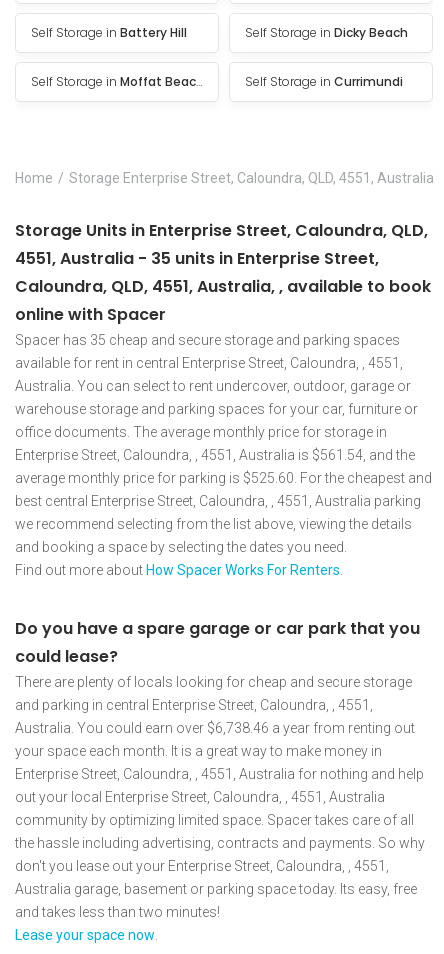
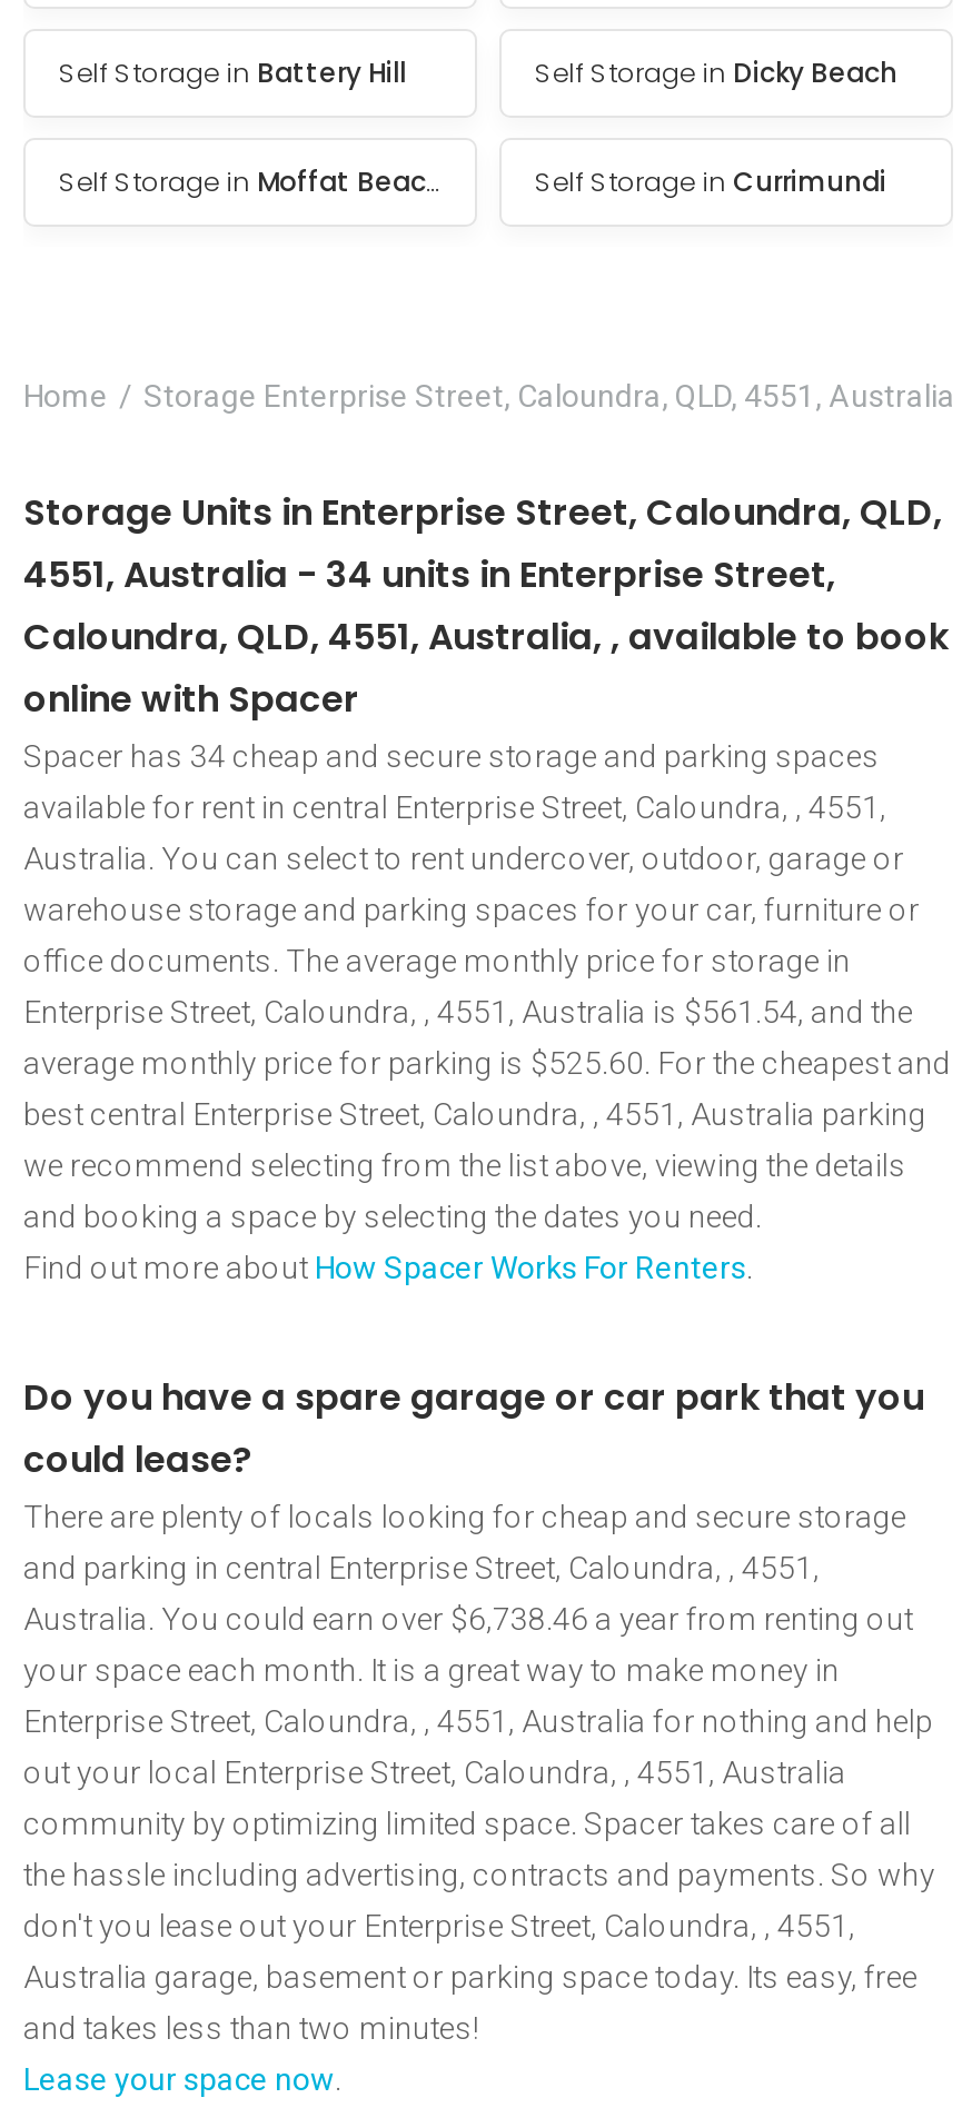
[15,247,379,270] 4551, Australia - 35 units in Enterprise Street, -> [23,549,835,600] 4551, Australia - 34 units in Enterprise Street,
[15,332,400,348] Spacer has 35 cheap and secure storage and parking spaces -> [23,738,880,774] Spacer has 34 cheap and secure storage and parking spaces

